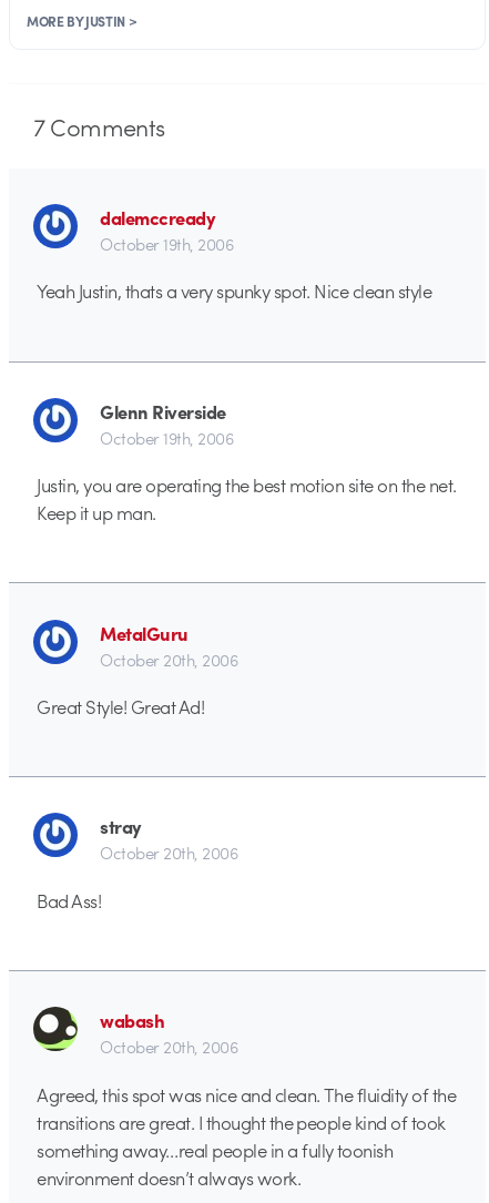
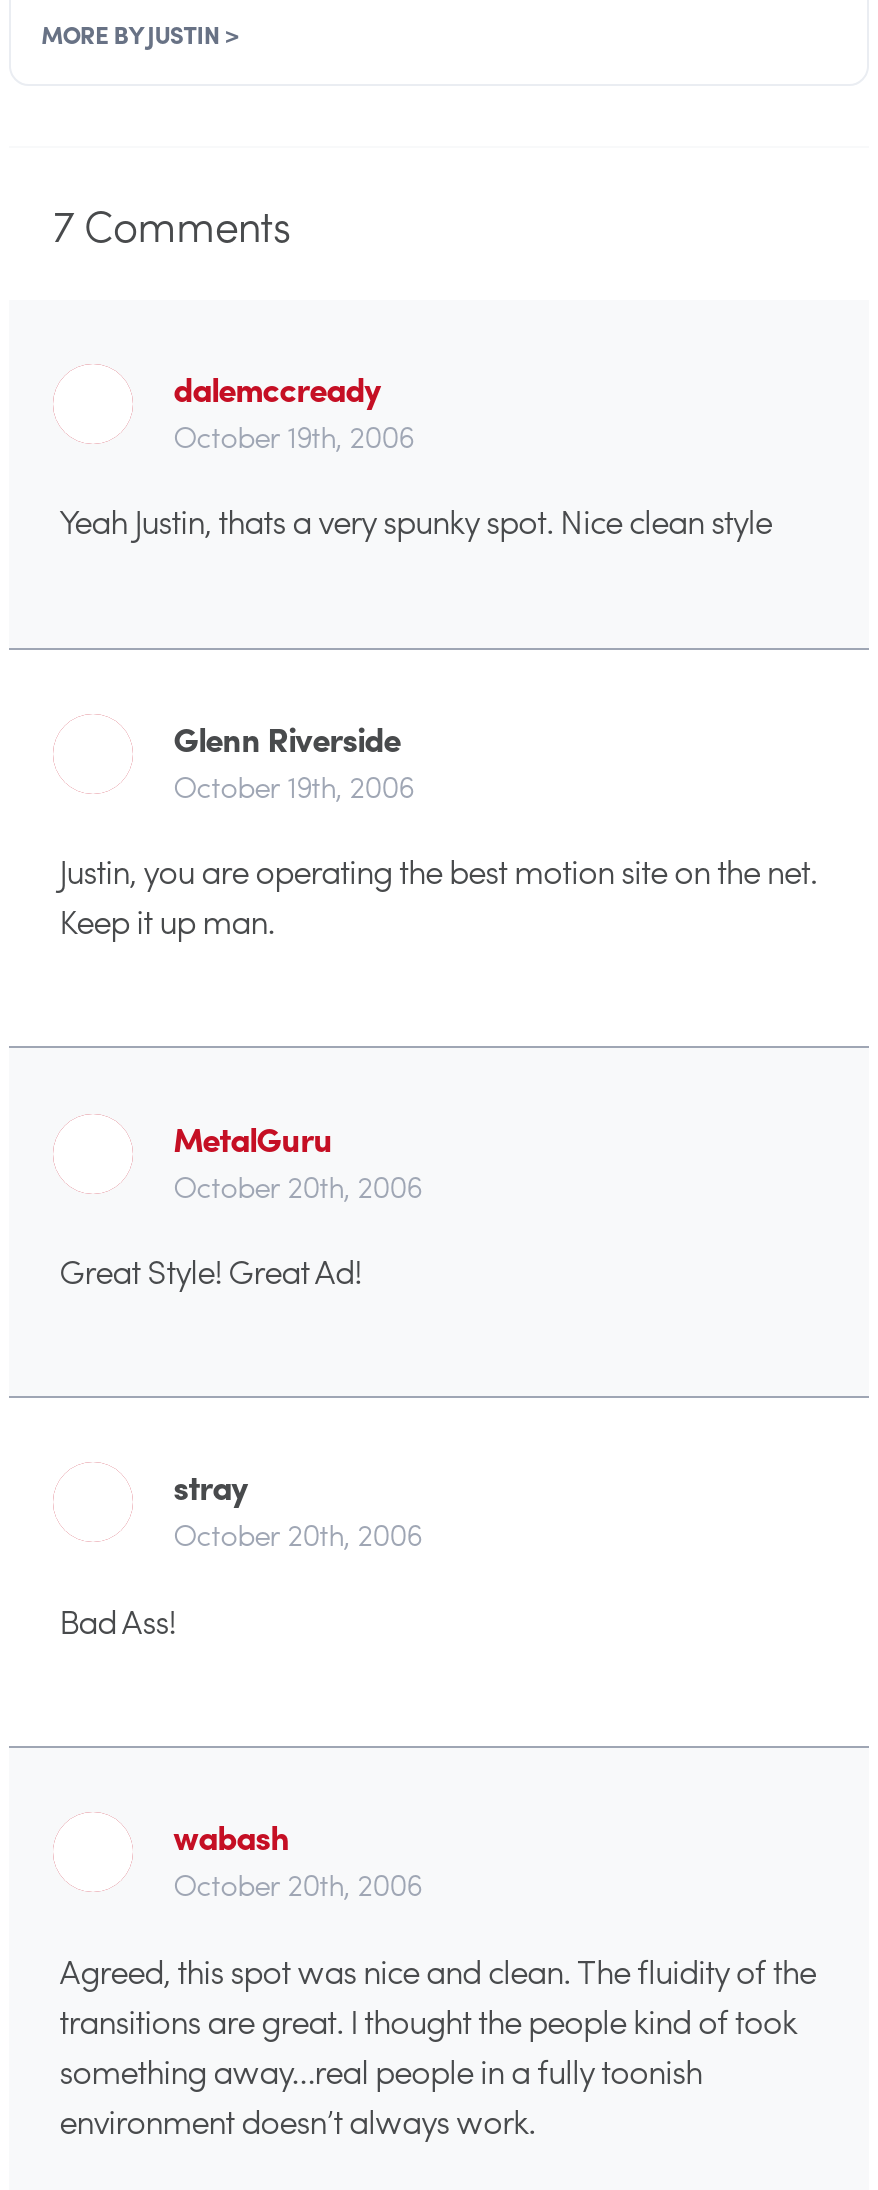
[32,203,79,249] [image] -> none
[32,397,79,444] [image] -> none
[32,619,79,665] [image] -> none
[32,812,79,858] [image] -> none
[32,1006,79,1052] [image] -> none

